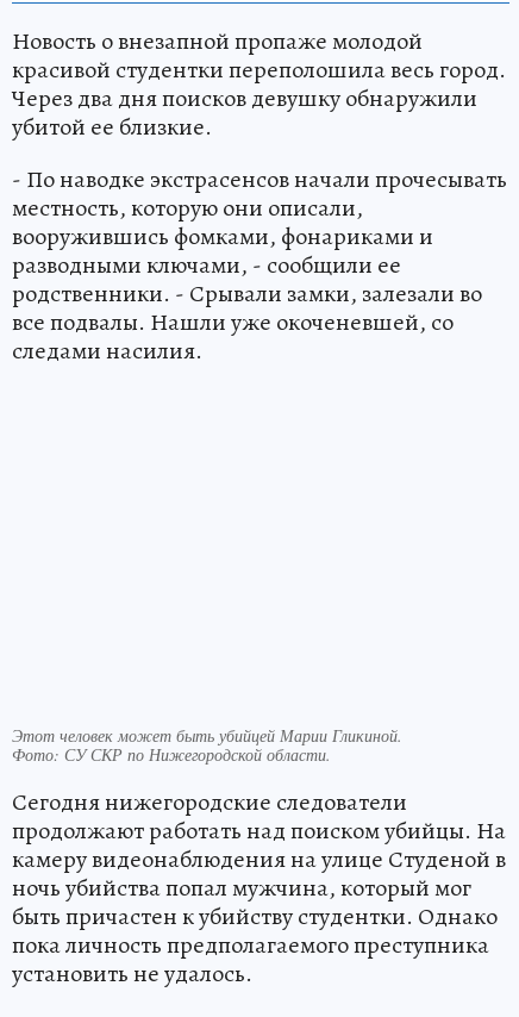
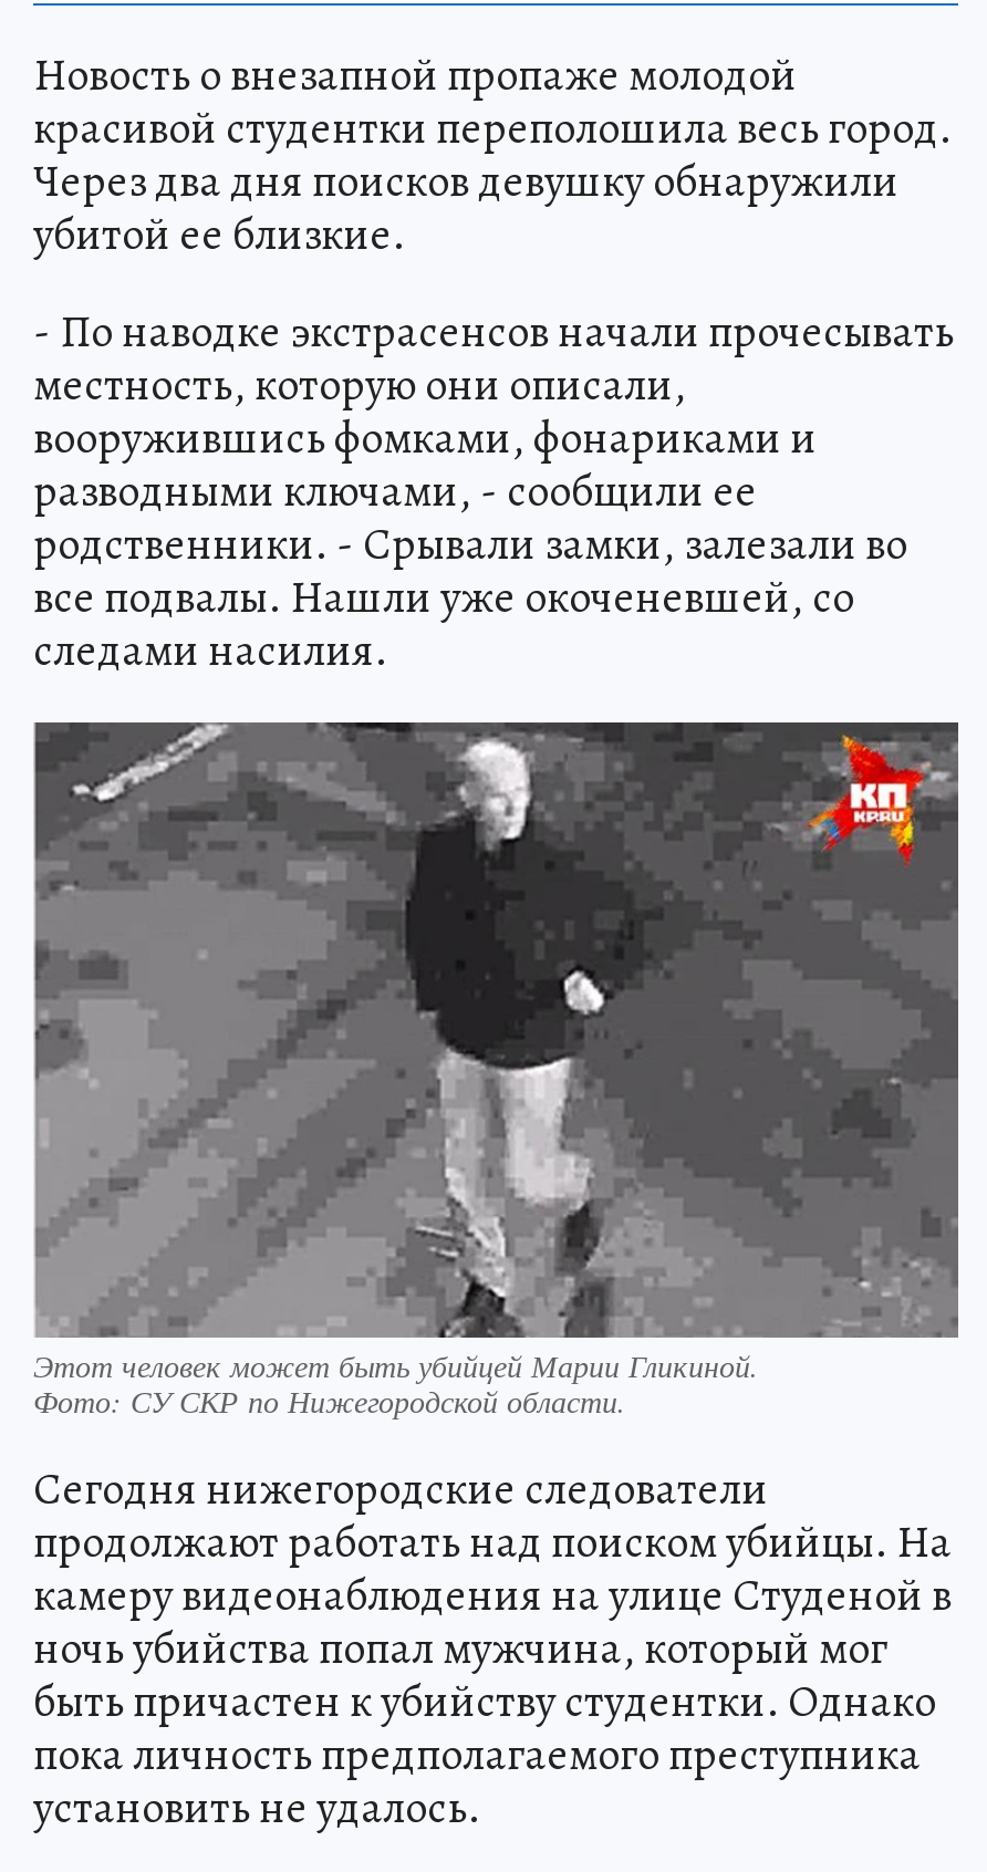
none -> [31,720,960,1340] [image]

